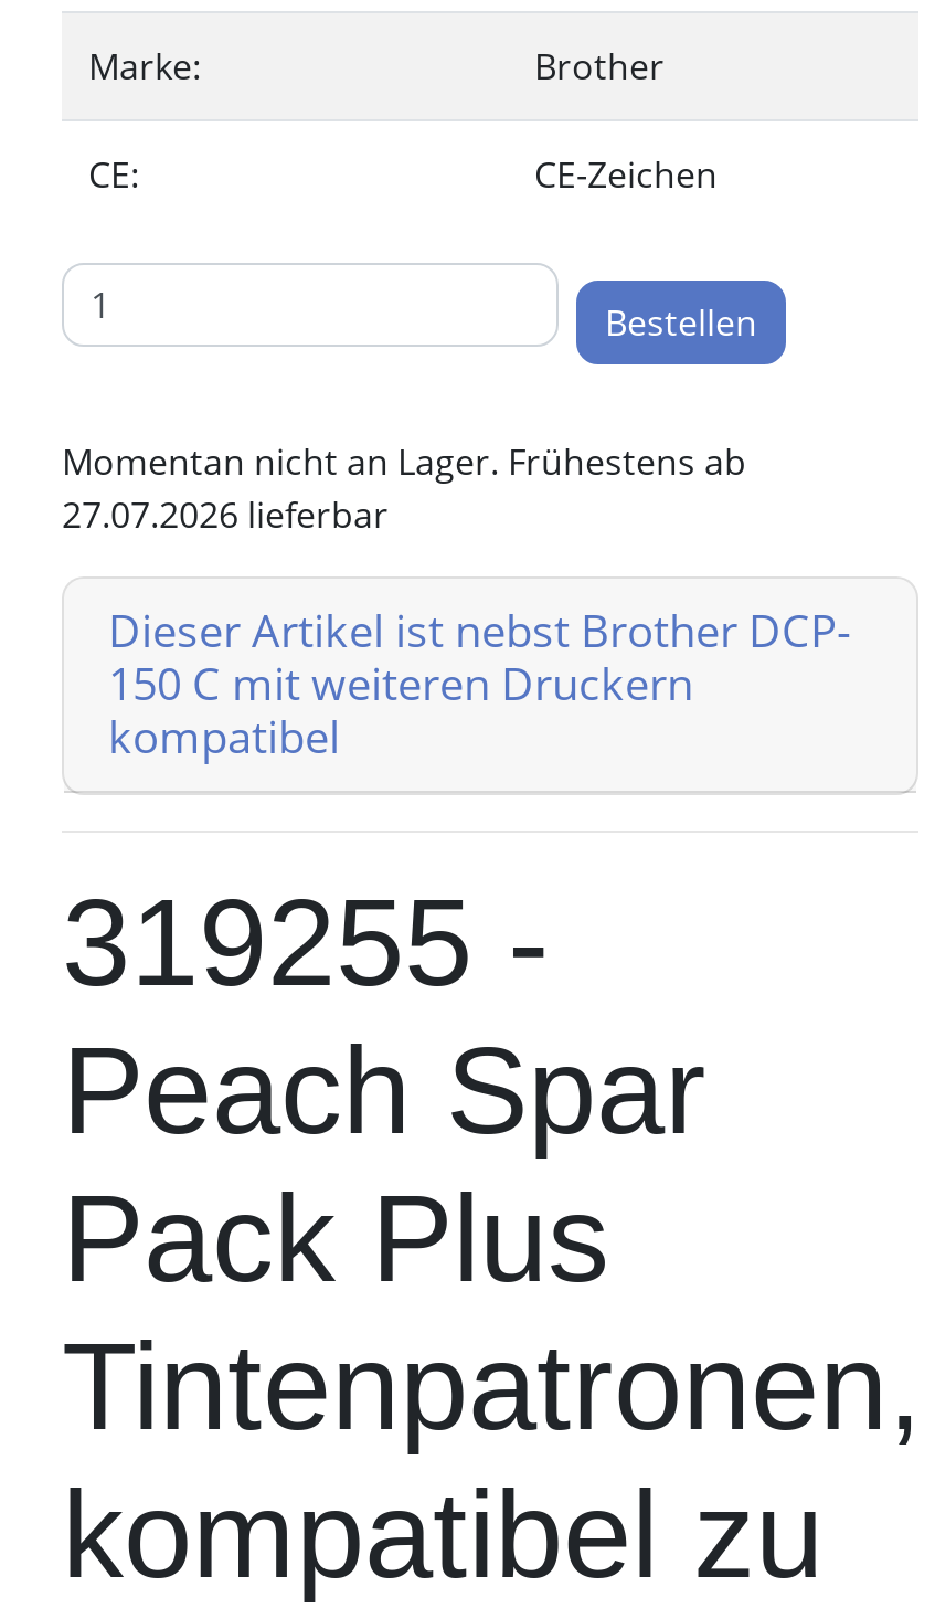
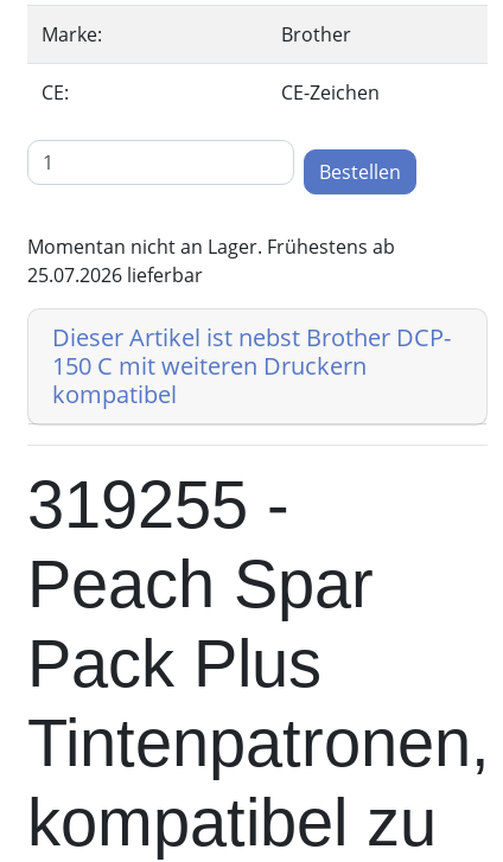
[62,491,389,540] 27.07.2026 lieferbar -> [27,263,203,289] 25.07.2026 lieferbar

